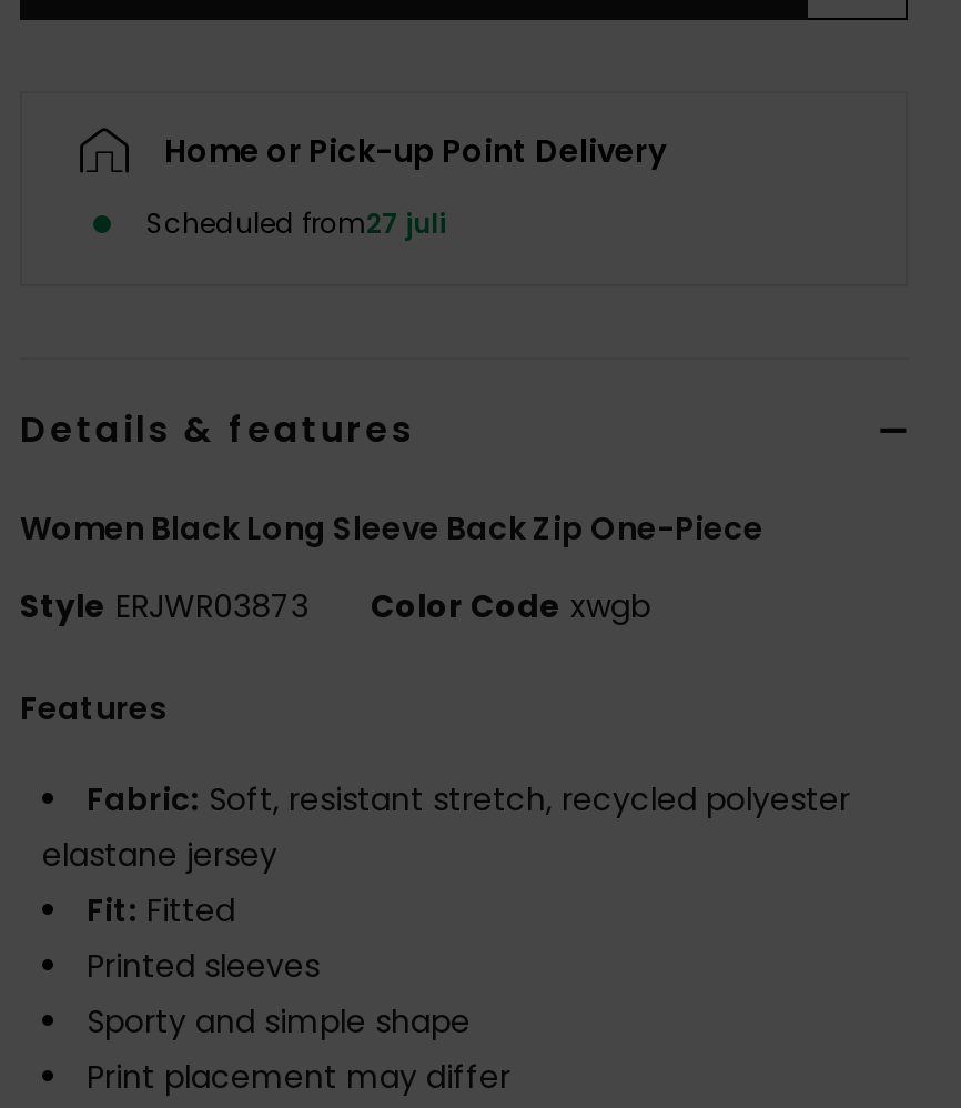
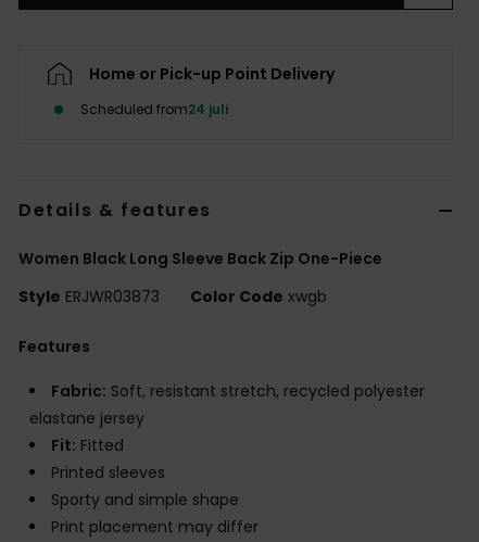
[146,205,446,242] Scheduled from27 juli -> [80,100,228,119] Scheduled from24 juli

